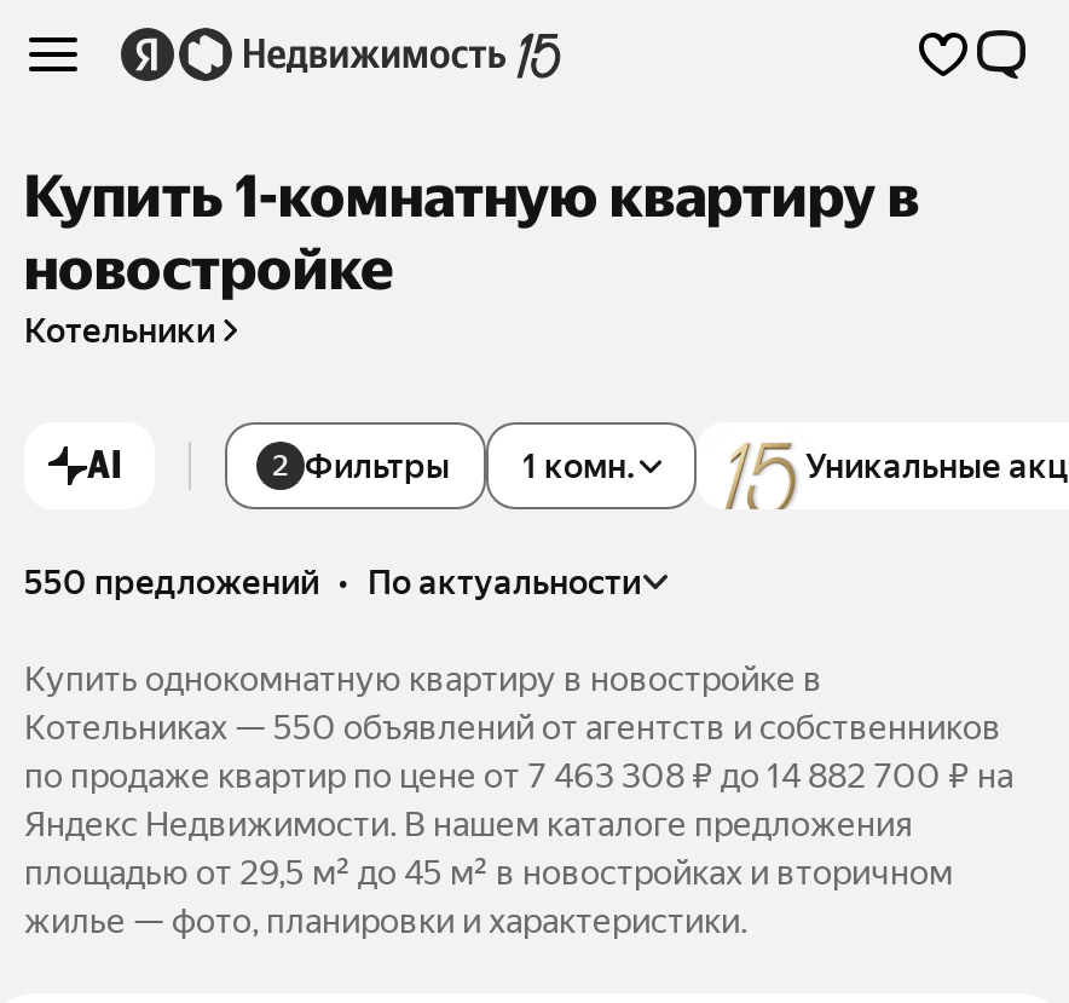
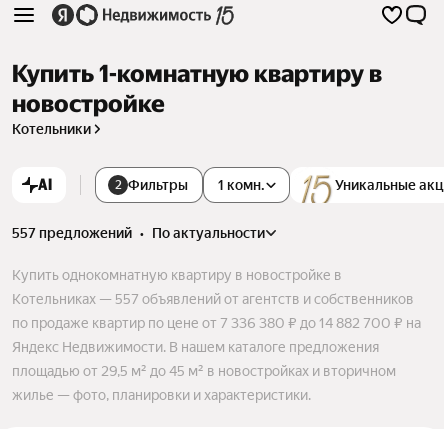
[24,562,641,601] 550 предложений • по актуальности -> [12,225,265,241] 557 предложений • по актуальности
[24,707,1001,746] Котельниках — 550 объявлений от агентств и собственников -> [12,291,414,307] Котельниках — 557 объявлений от агентств и собственников
[24,756,1013,794] по продаже квартир по цене от 7 463 308 ₽ до 14 882 700 ₽ на -> [12,315,421,331] по продаже квартир по цене от 7 336 380 ₽ до 14 882 700 ₽ на

